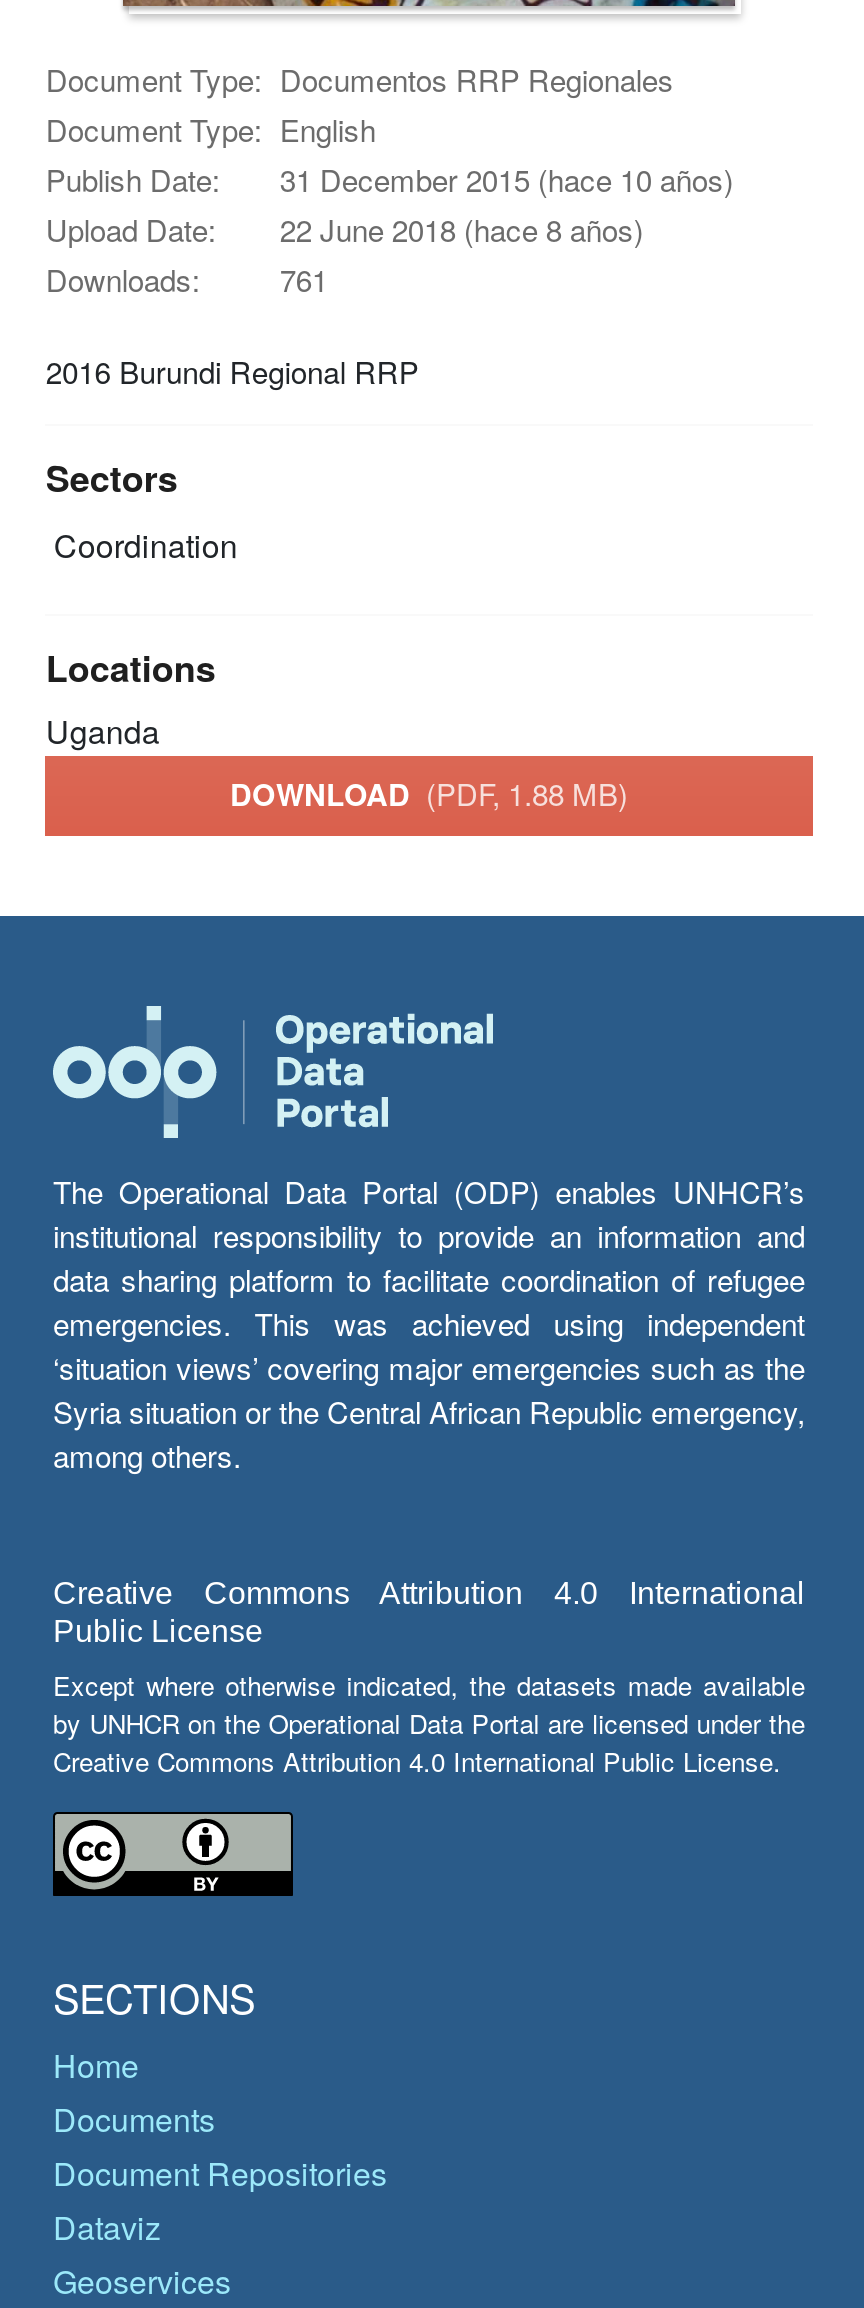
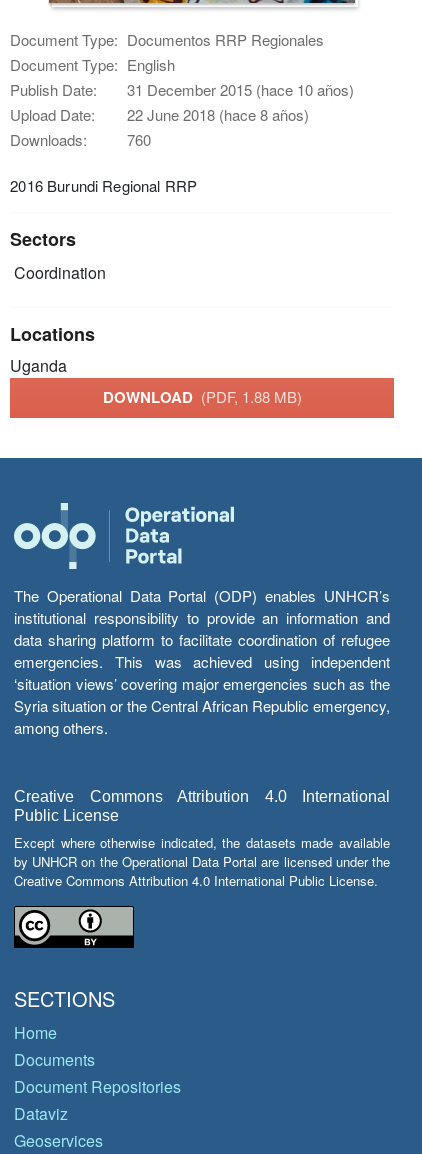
[46,258,328,300] Downloads: 761 -> [10,129,151,150] Downloads: 760

